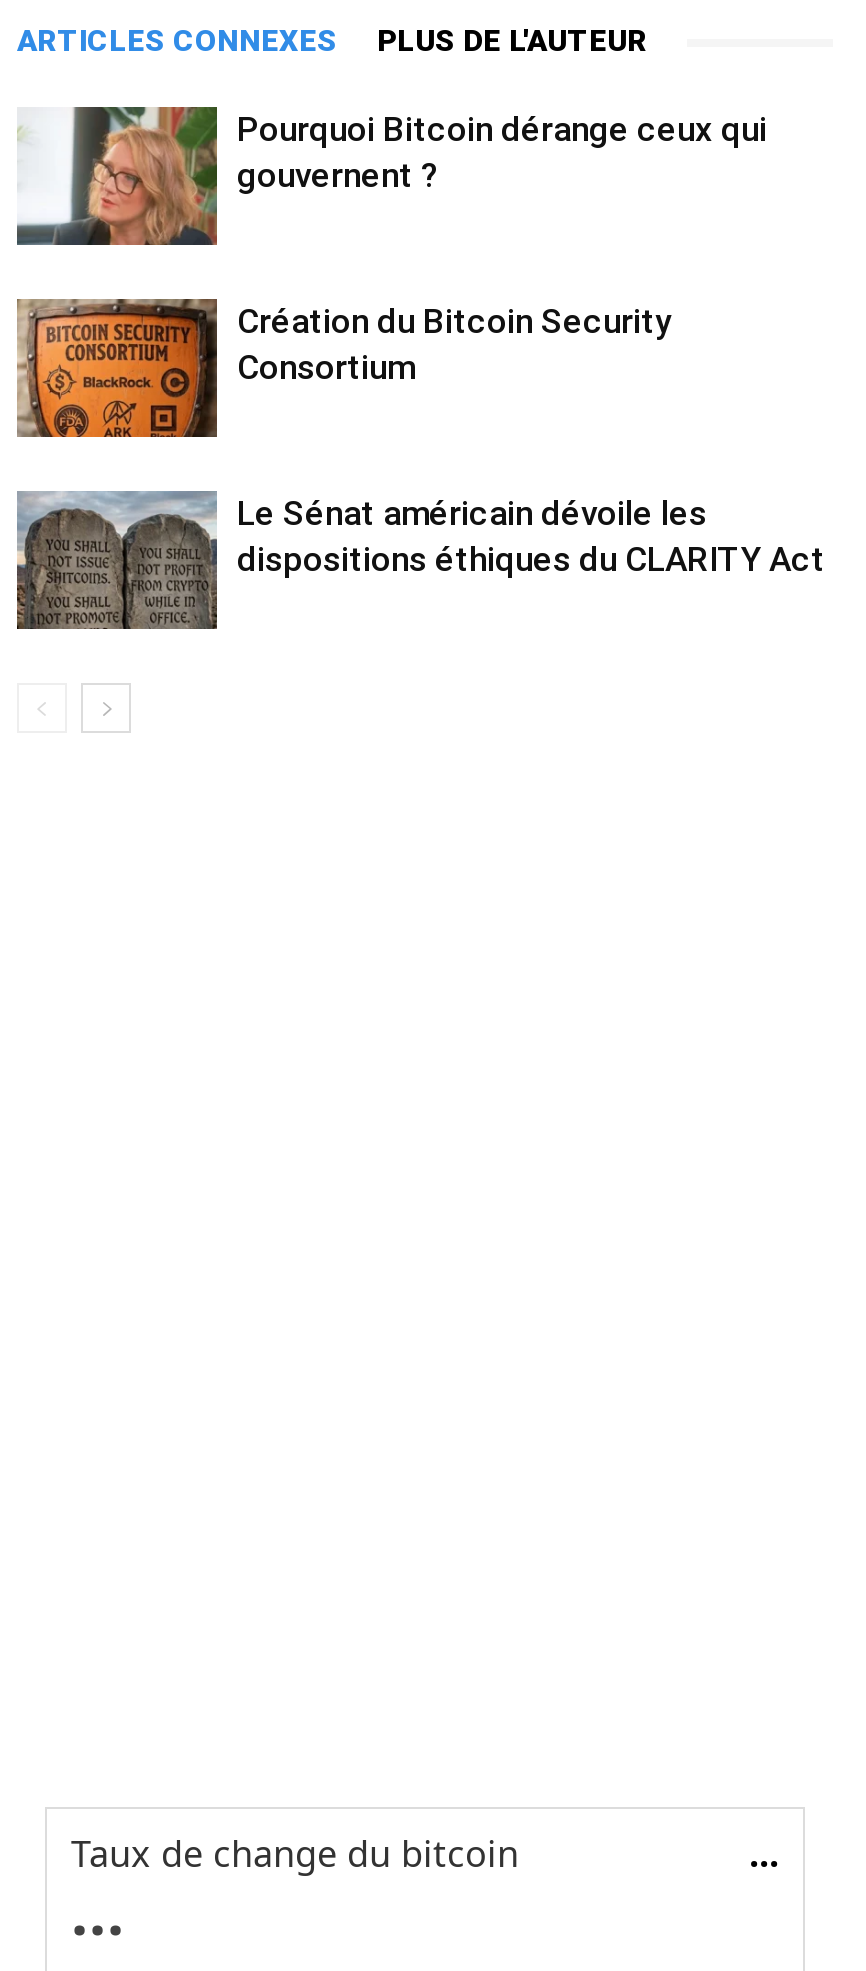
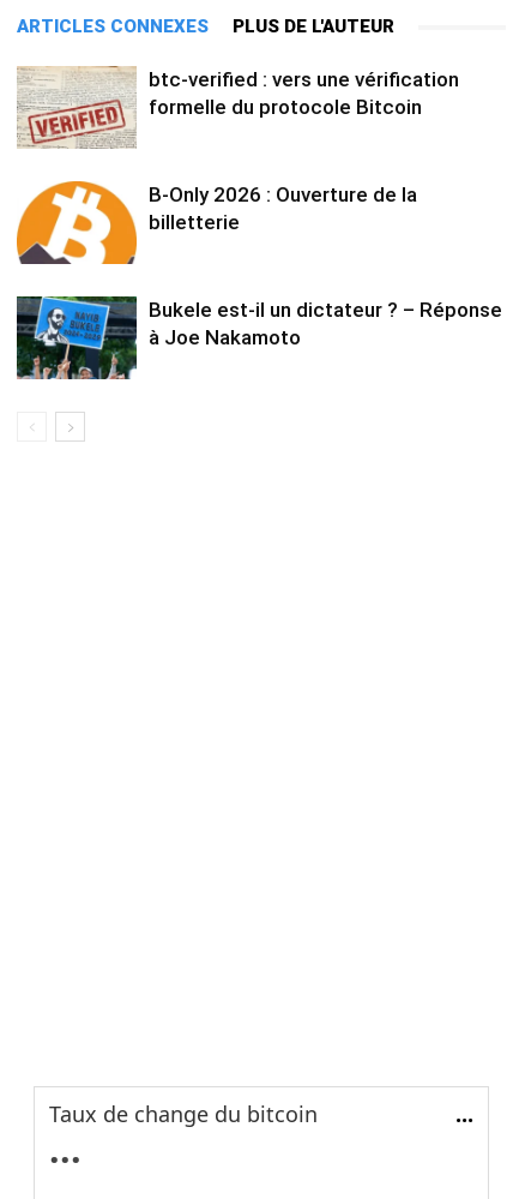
[15,105,767,247] [image] | Pourquoi Bitcoin dérange ceux qui | gouvernent ? -> [17,66,459,149] [image] | btc-verified : vers une vérification | formelle du protocole Bitcoin
[15,297,671,439] [image] | Création du Bitcoin Security | Consortium -> [16,180,417,265] [image] | B-Only 2026 : Ouverture de la | billetterie
[15,489,825,631] [image] | Le Sénat américain dévoile les | dispositions éthiques du CLARITY Act -> [16,295,502,380] [image] | Bukele est-il un dictateur ? – Réponse | à Joe Nakamoto

